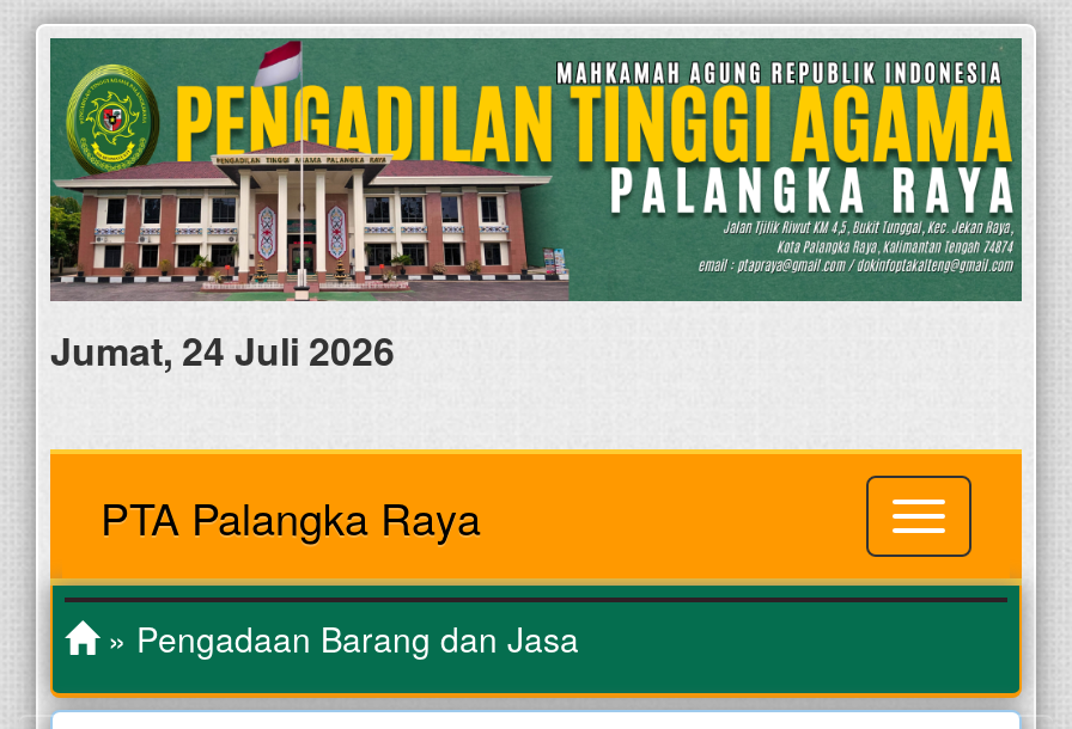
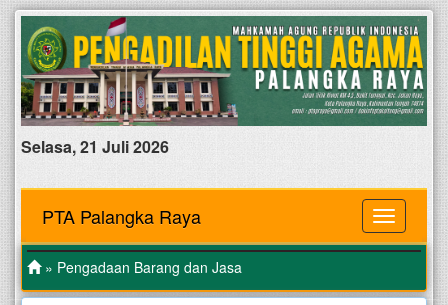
[50,323,395,378] Jumat, 24 Juli 2026 -> [21,135,169,158] Selasa, 21 Juli 2026

